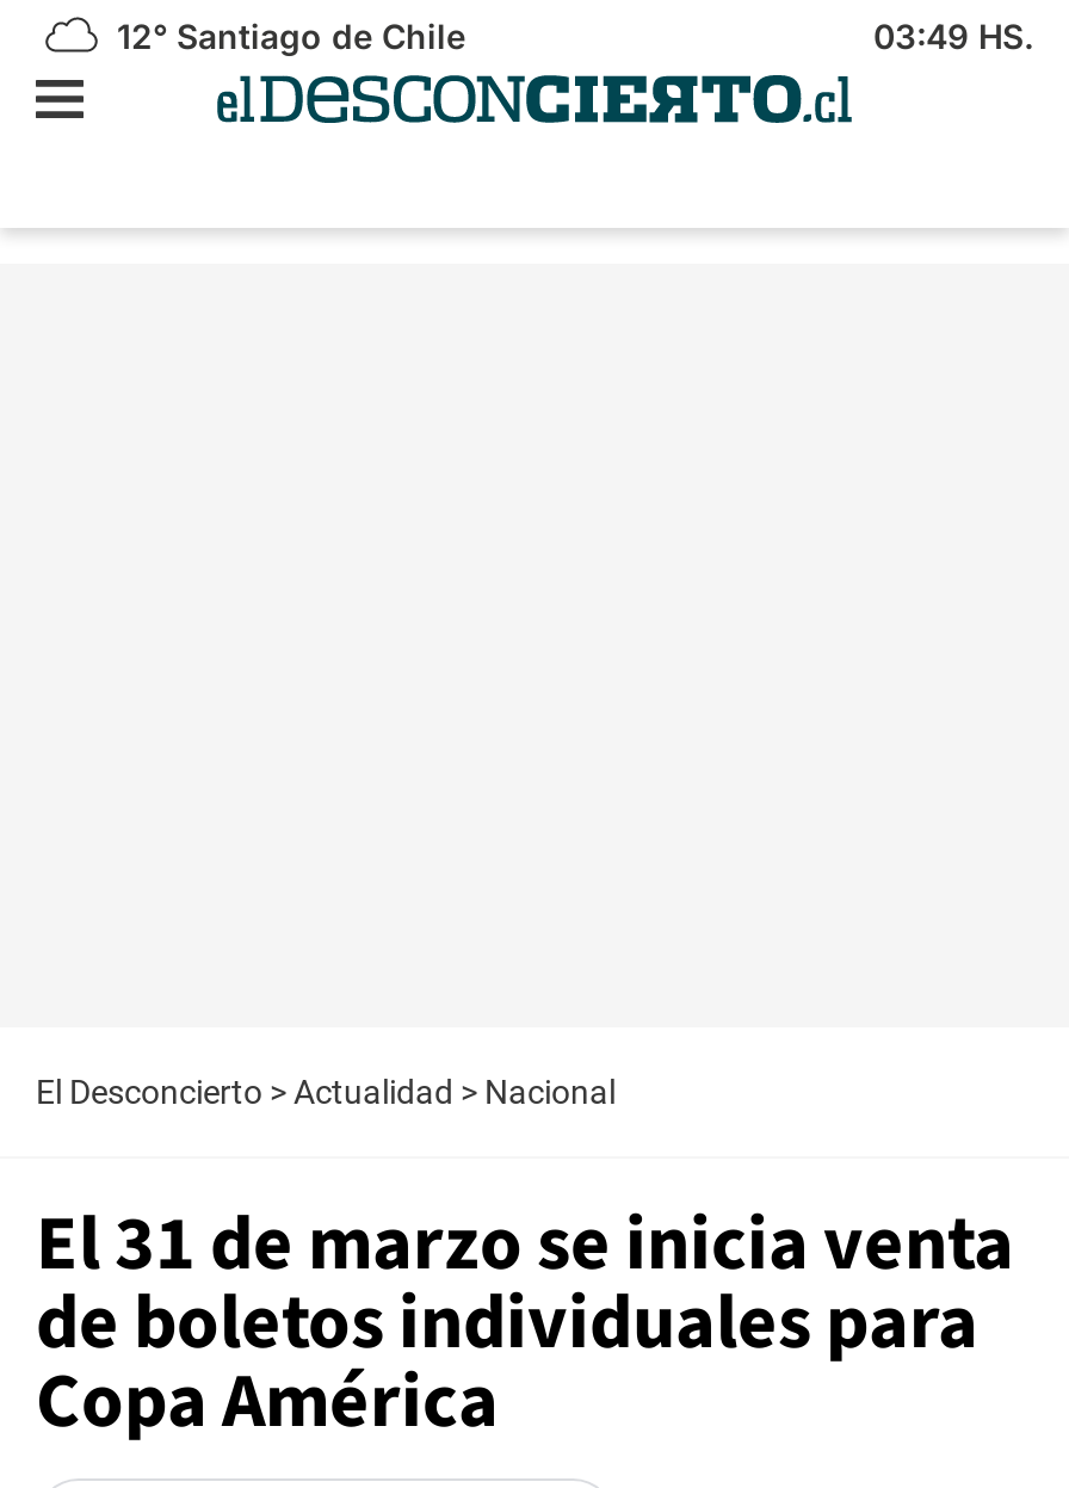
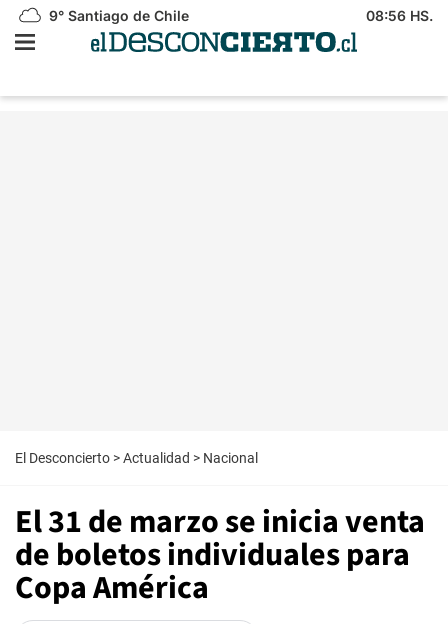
[107,16,465,56] 12° Santiago de Chile -> [45,7,189,24] 9° Santiago de Chile
[873,16,1033,56] 03:49 HS. -> [366,7,433,24] 08:56 HS.

